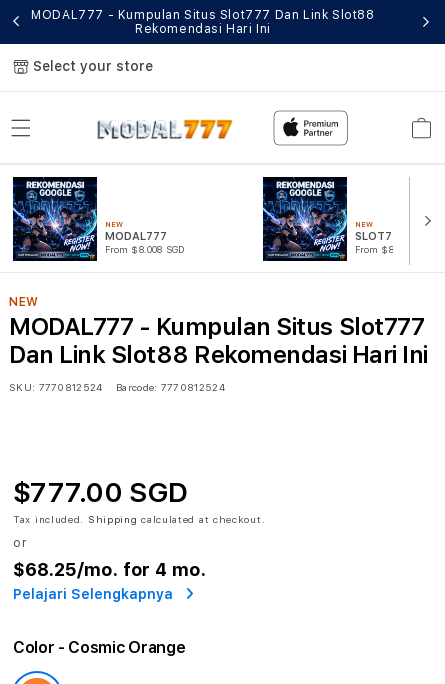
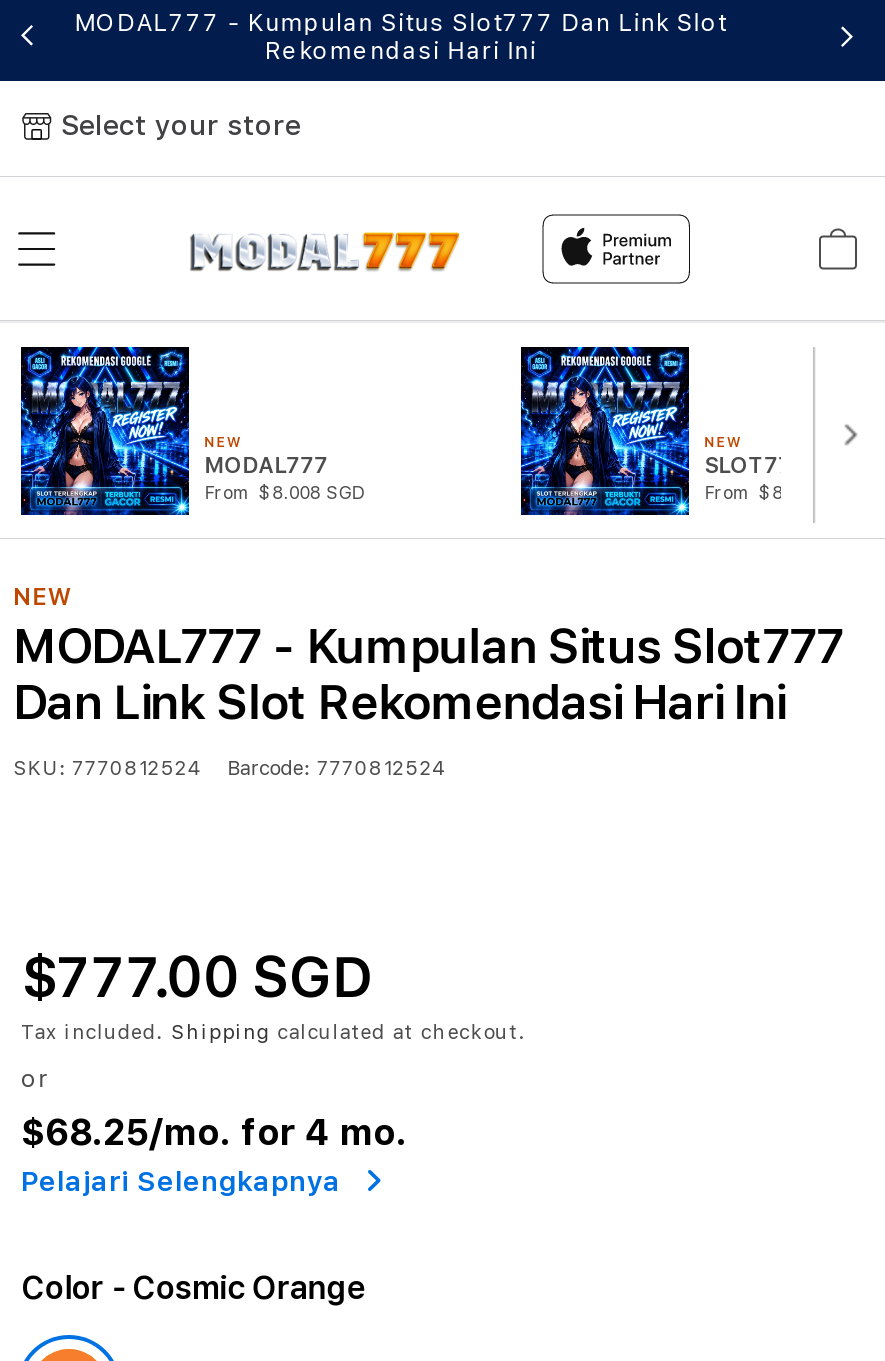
[31,8,375,22] MODAL777 - Kumpulan Situs Slot777 Dan Link Slot88 -> [75,9,727,37] MODAL777 - Kumpulan Situs Slot777 Dan Link Slot
[12,176,98,262] [image] -> [19,345,191,517] [image]
[262,176,348,262] [image] -> [519,345,691,517] [image]
[9,340,428,369] Dan Link Slot88 Rekomendasi Hari Ini -> [13,673,784,731] Dan Link Slot Rekomendasi Hari Ini

